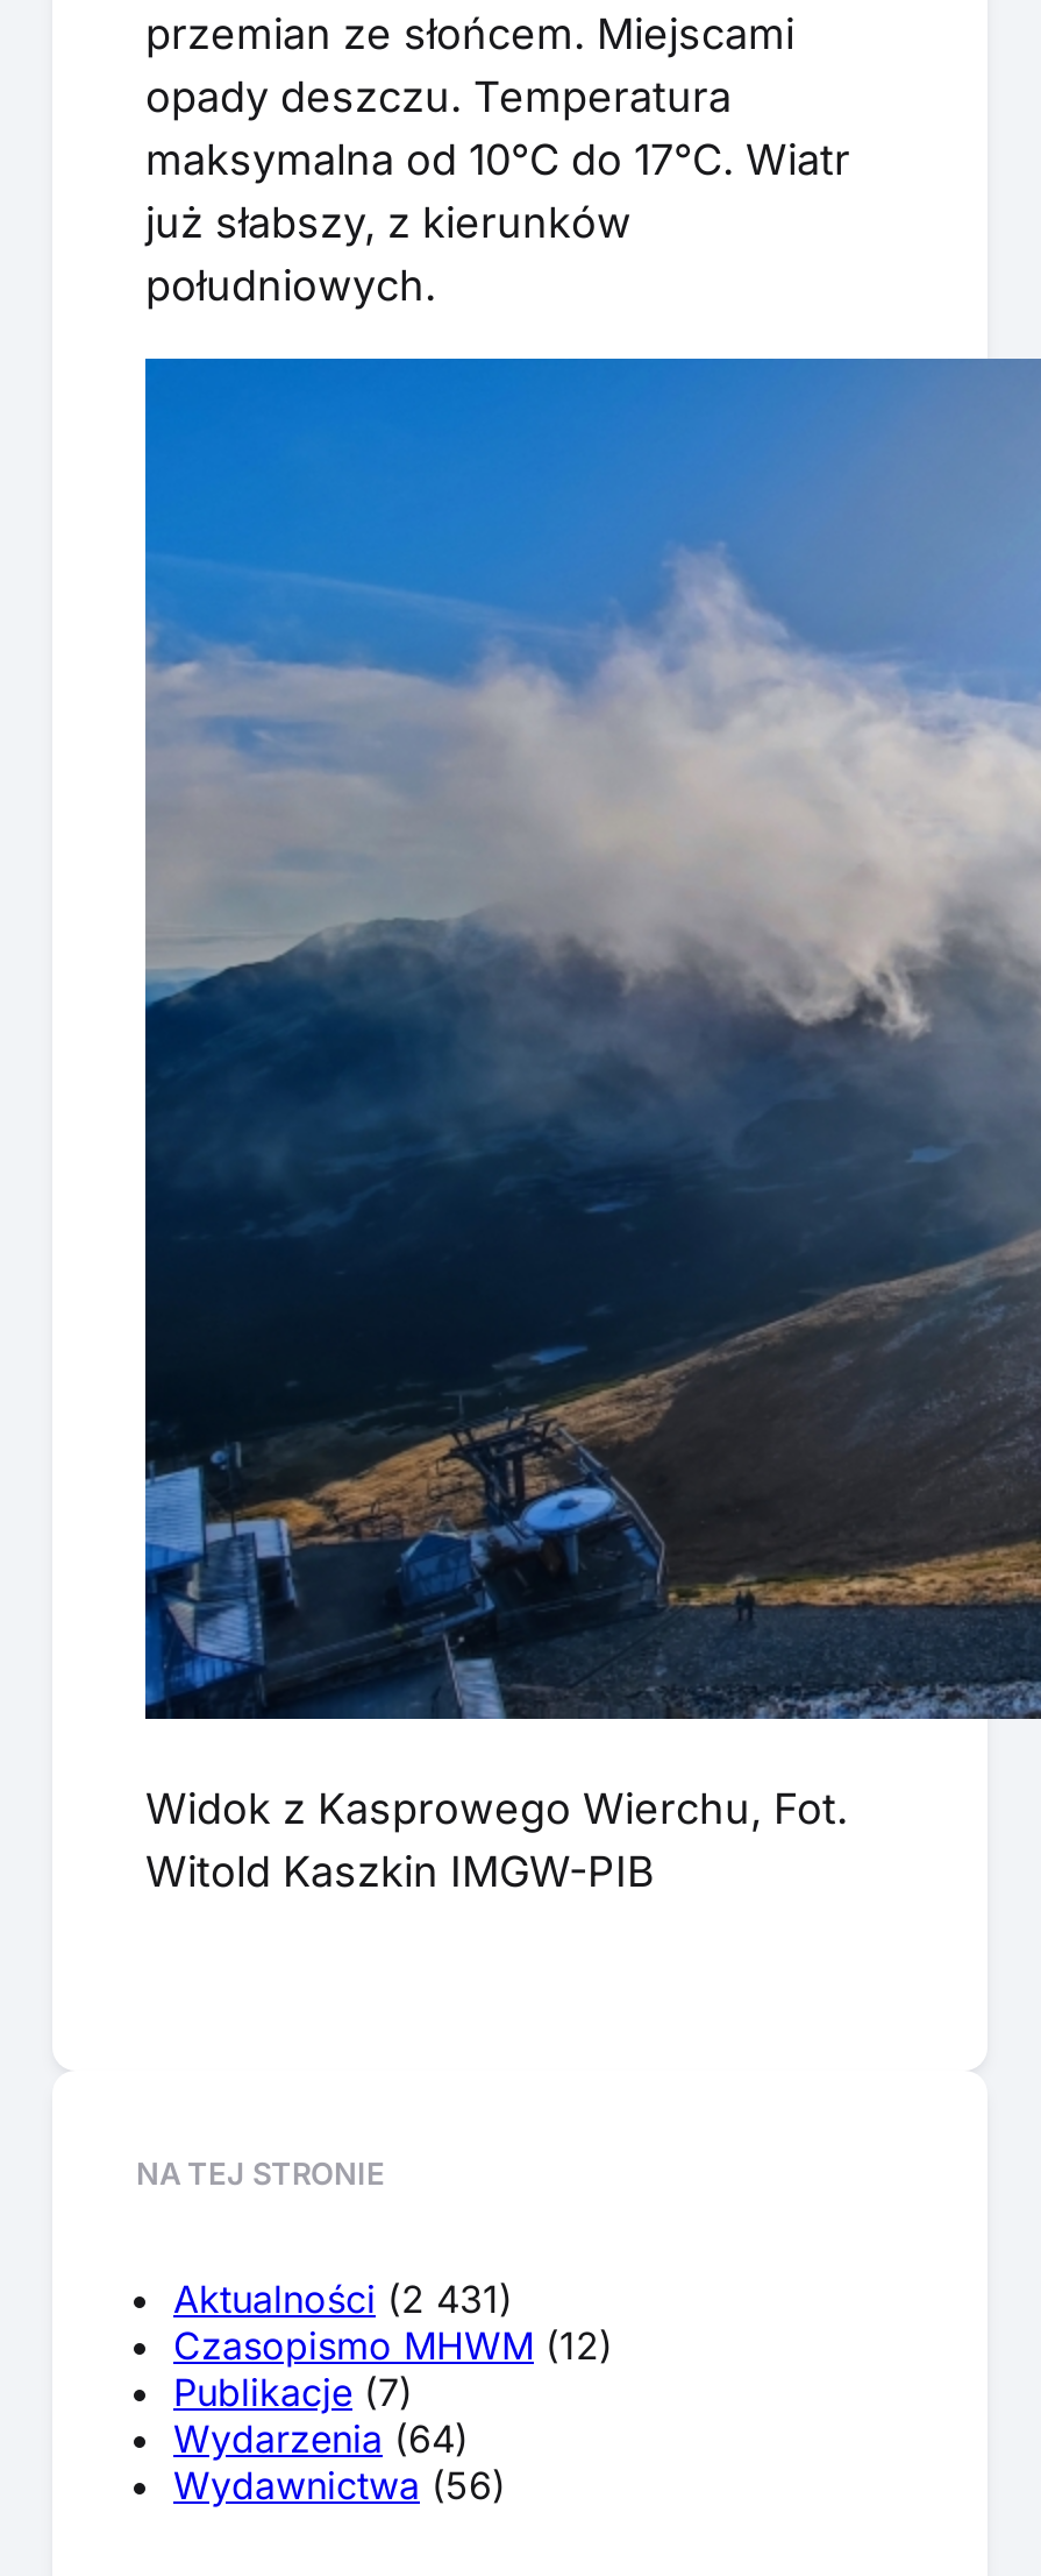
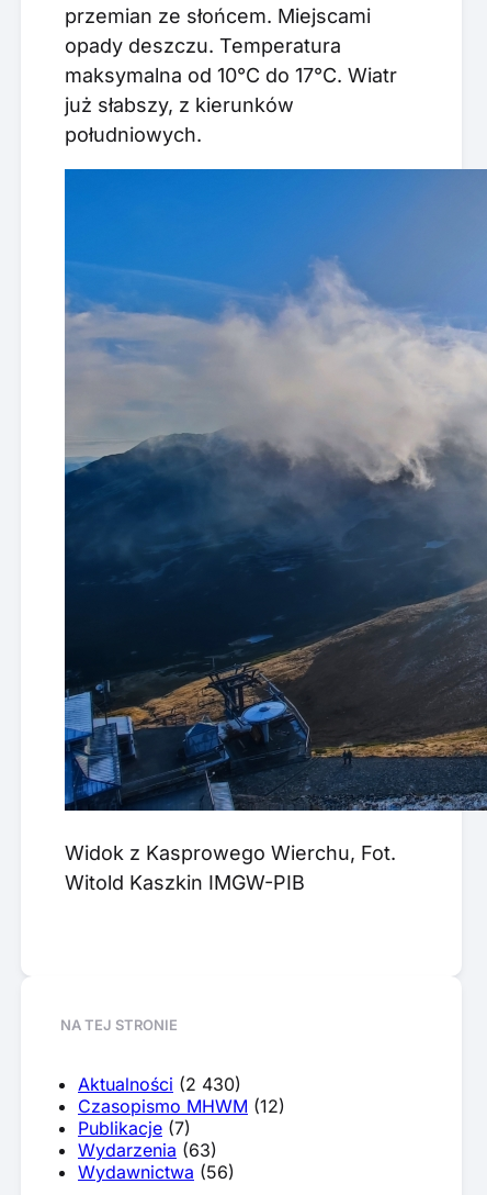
[173,2275,513,2321] Aktualności (2 431) -> [78,1073,241,1095] Aktualności (2 430)
[173,2415,469,2461] Wydarzenia (64) -> [78,1139,217,1161] Wydarzenia (63)

